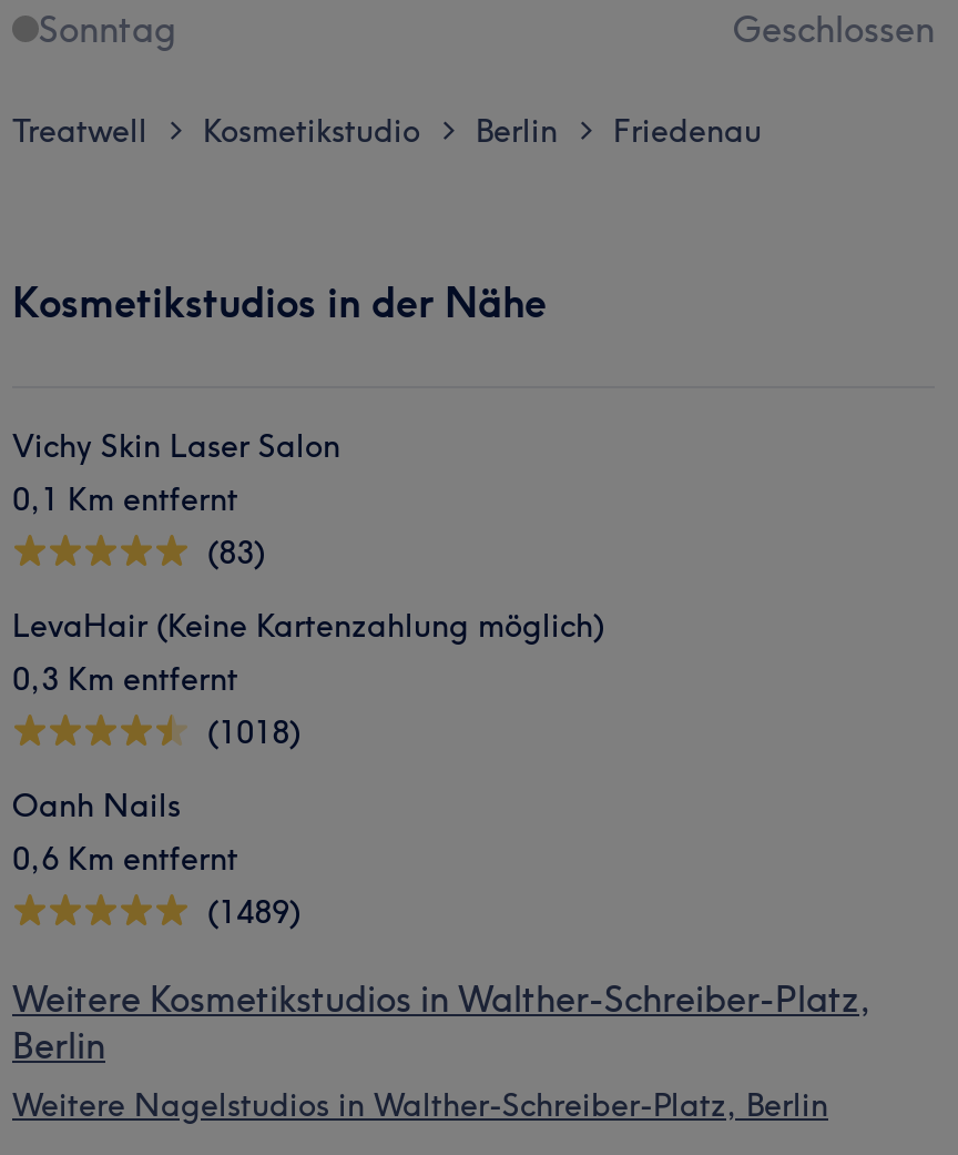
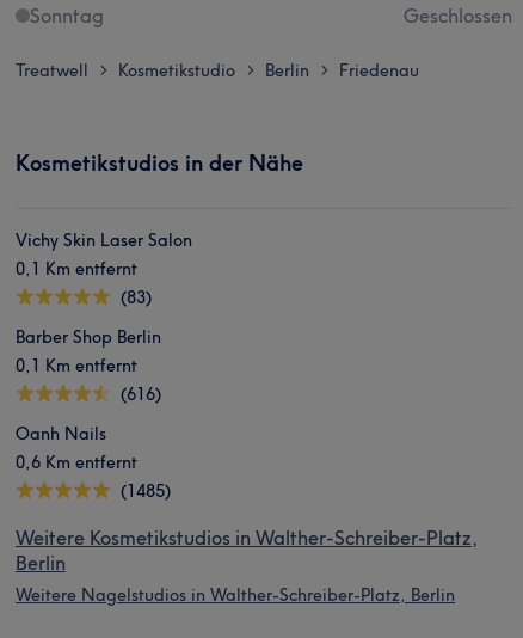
[12,606,604,752] LevaHair (Keine Kartenzahlung möglich) | 0,3 Km entfernt | (1018) -> [16,326,161,405] Barber Shop Berlin | 0,1 Km entfernt | (616)
[207,892,300,932] (1489) -> [121,480,171,502] (1485)

